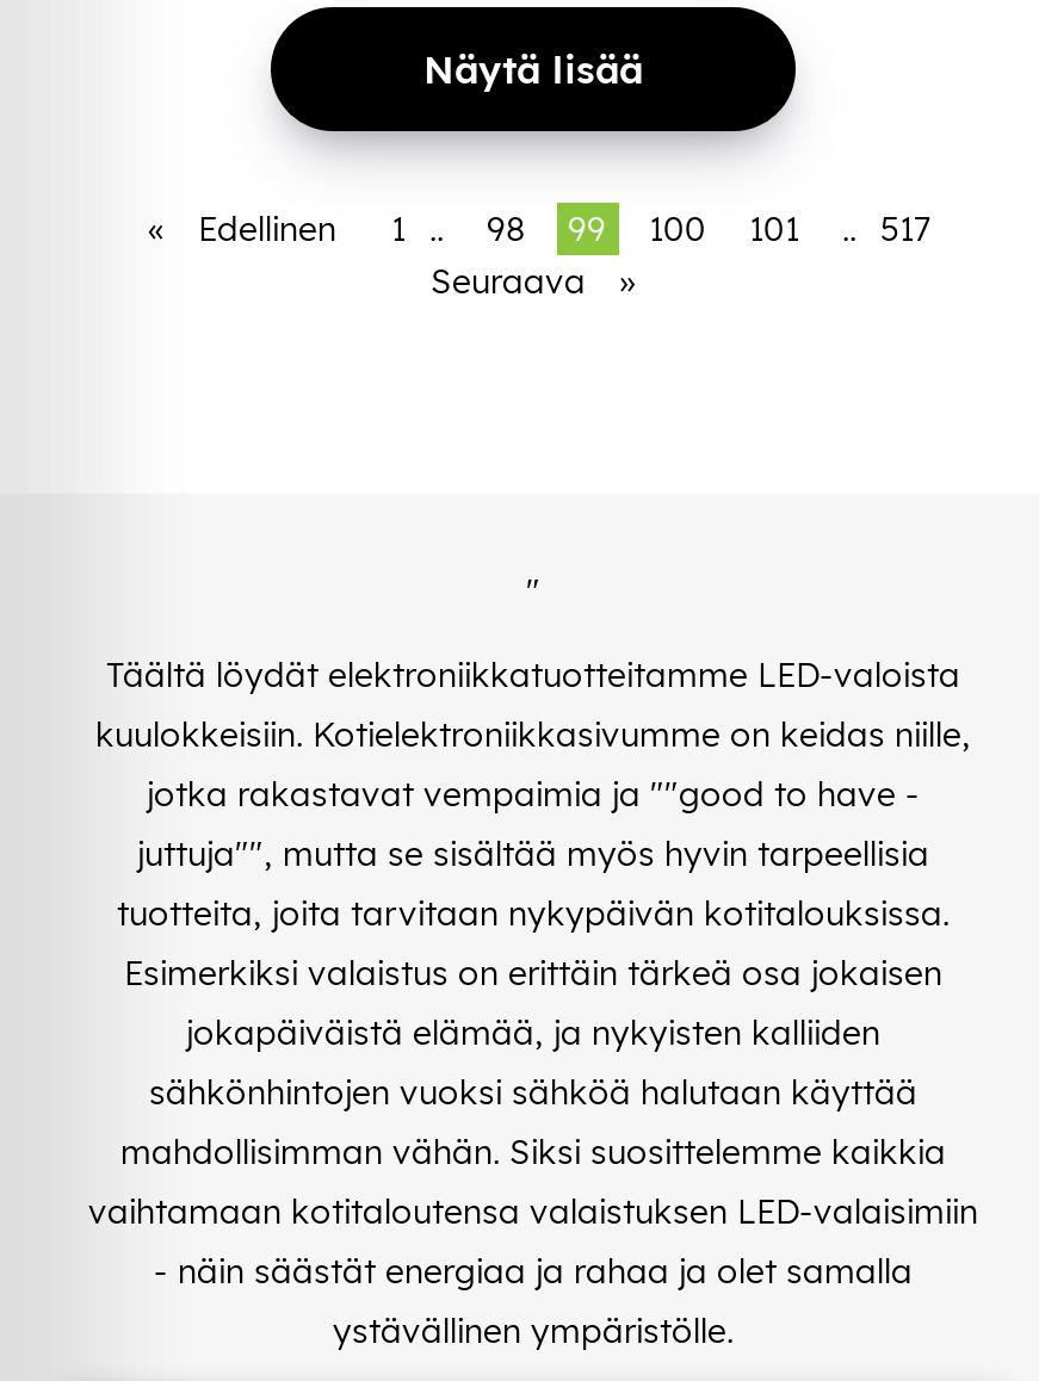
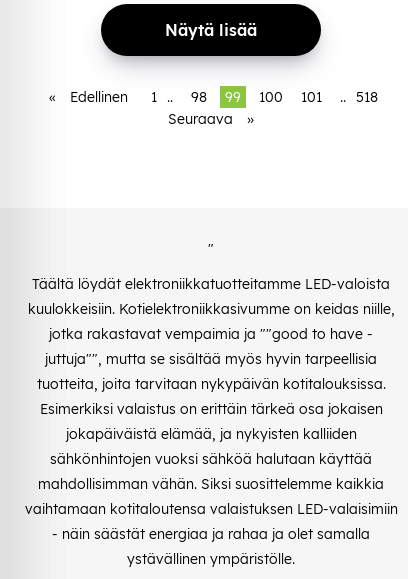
[842,207,930,250] .. 517 -> [340,88,378,106] .. 518

